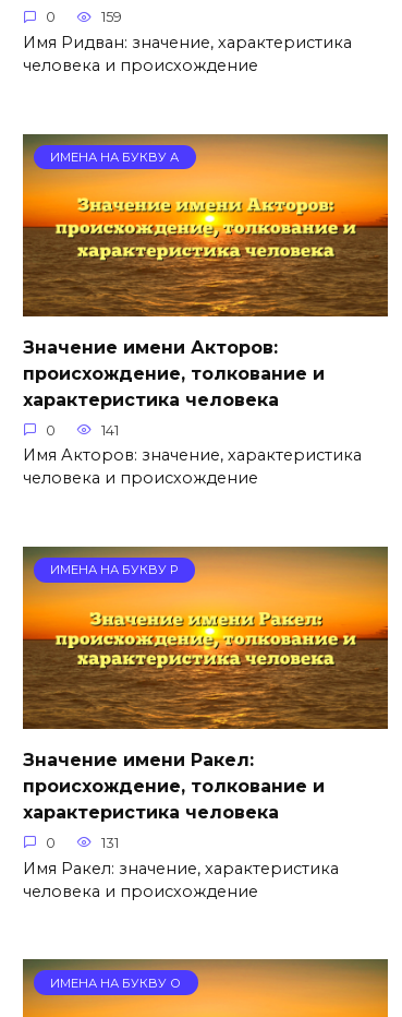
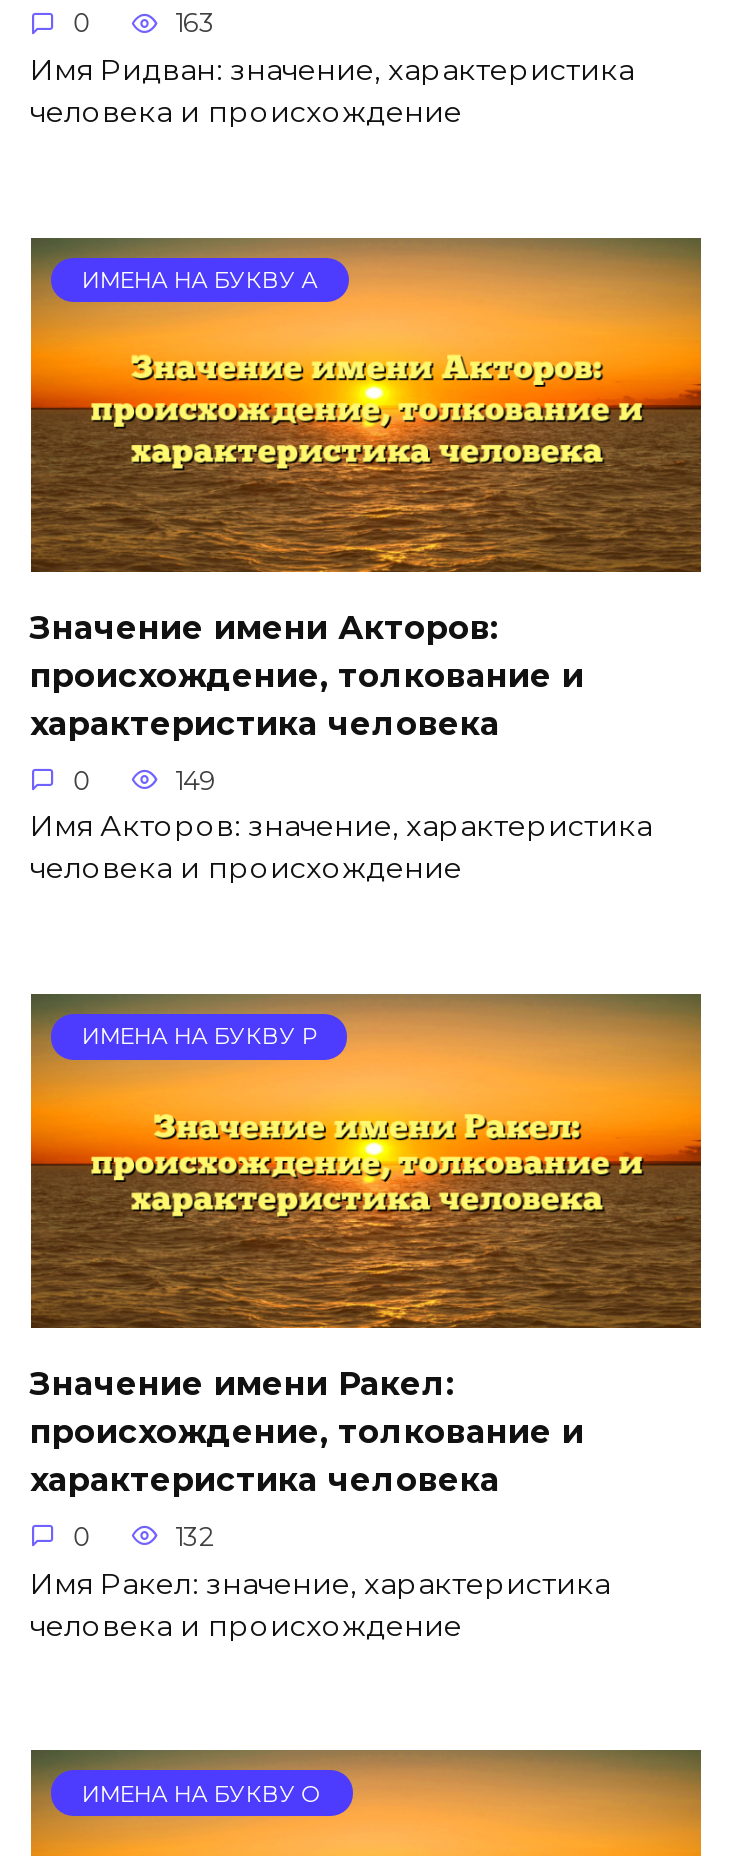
[101,9,122,26] 159 -> [175,9,215,39] 163
[101,422,119,438] 141 -> [175,765,215,795] 149
[101,835,119,851] 131 -> [175,1522,213,1552] 132

